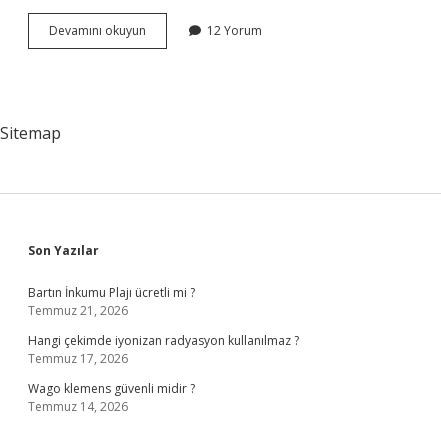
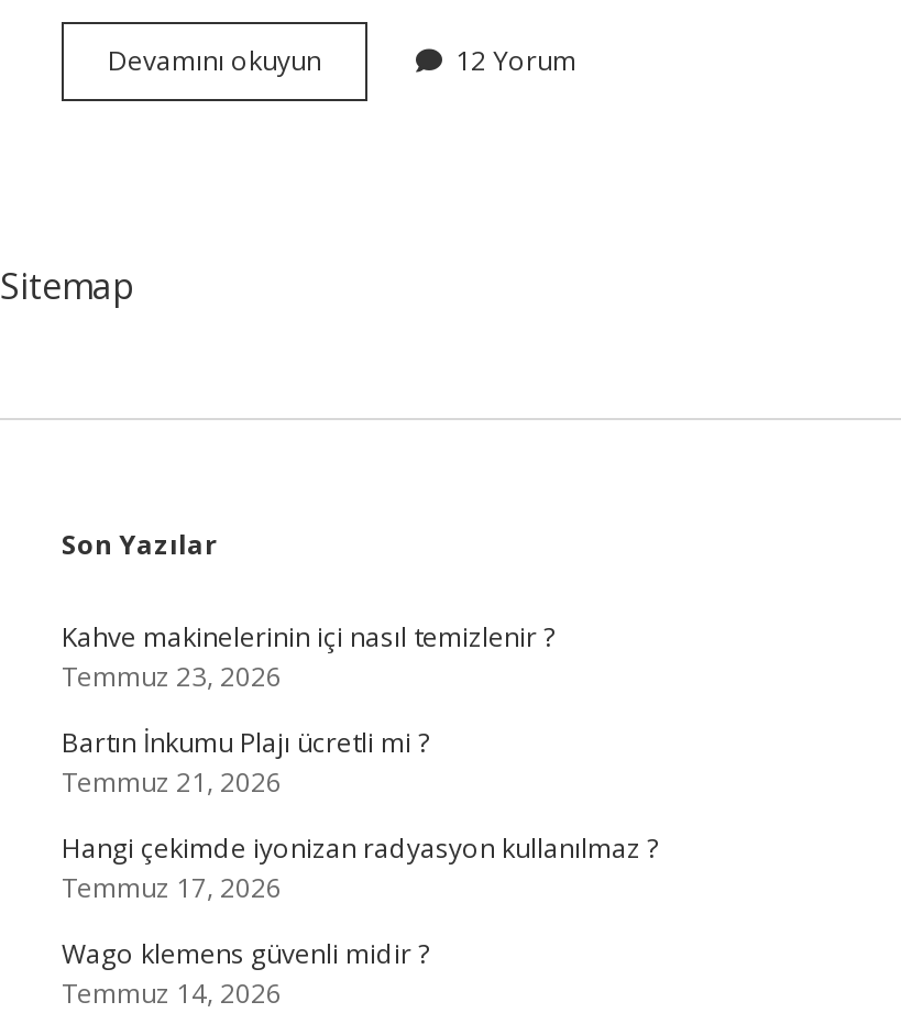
none -> [62,618,554,695] Kahve makinelerinin içi nasıl temizlenir ? | Temmuz 23, 2026

